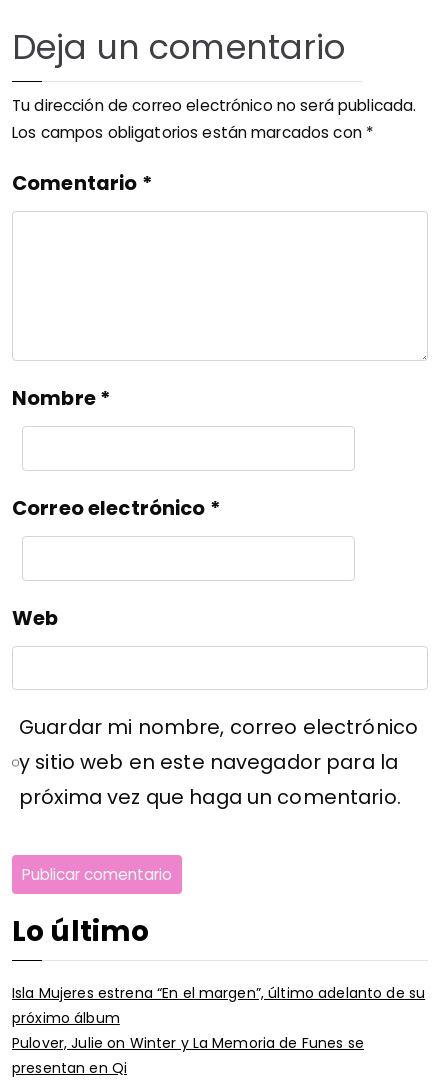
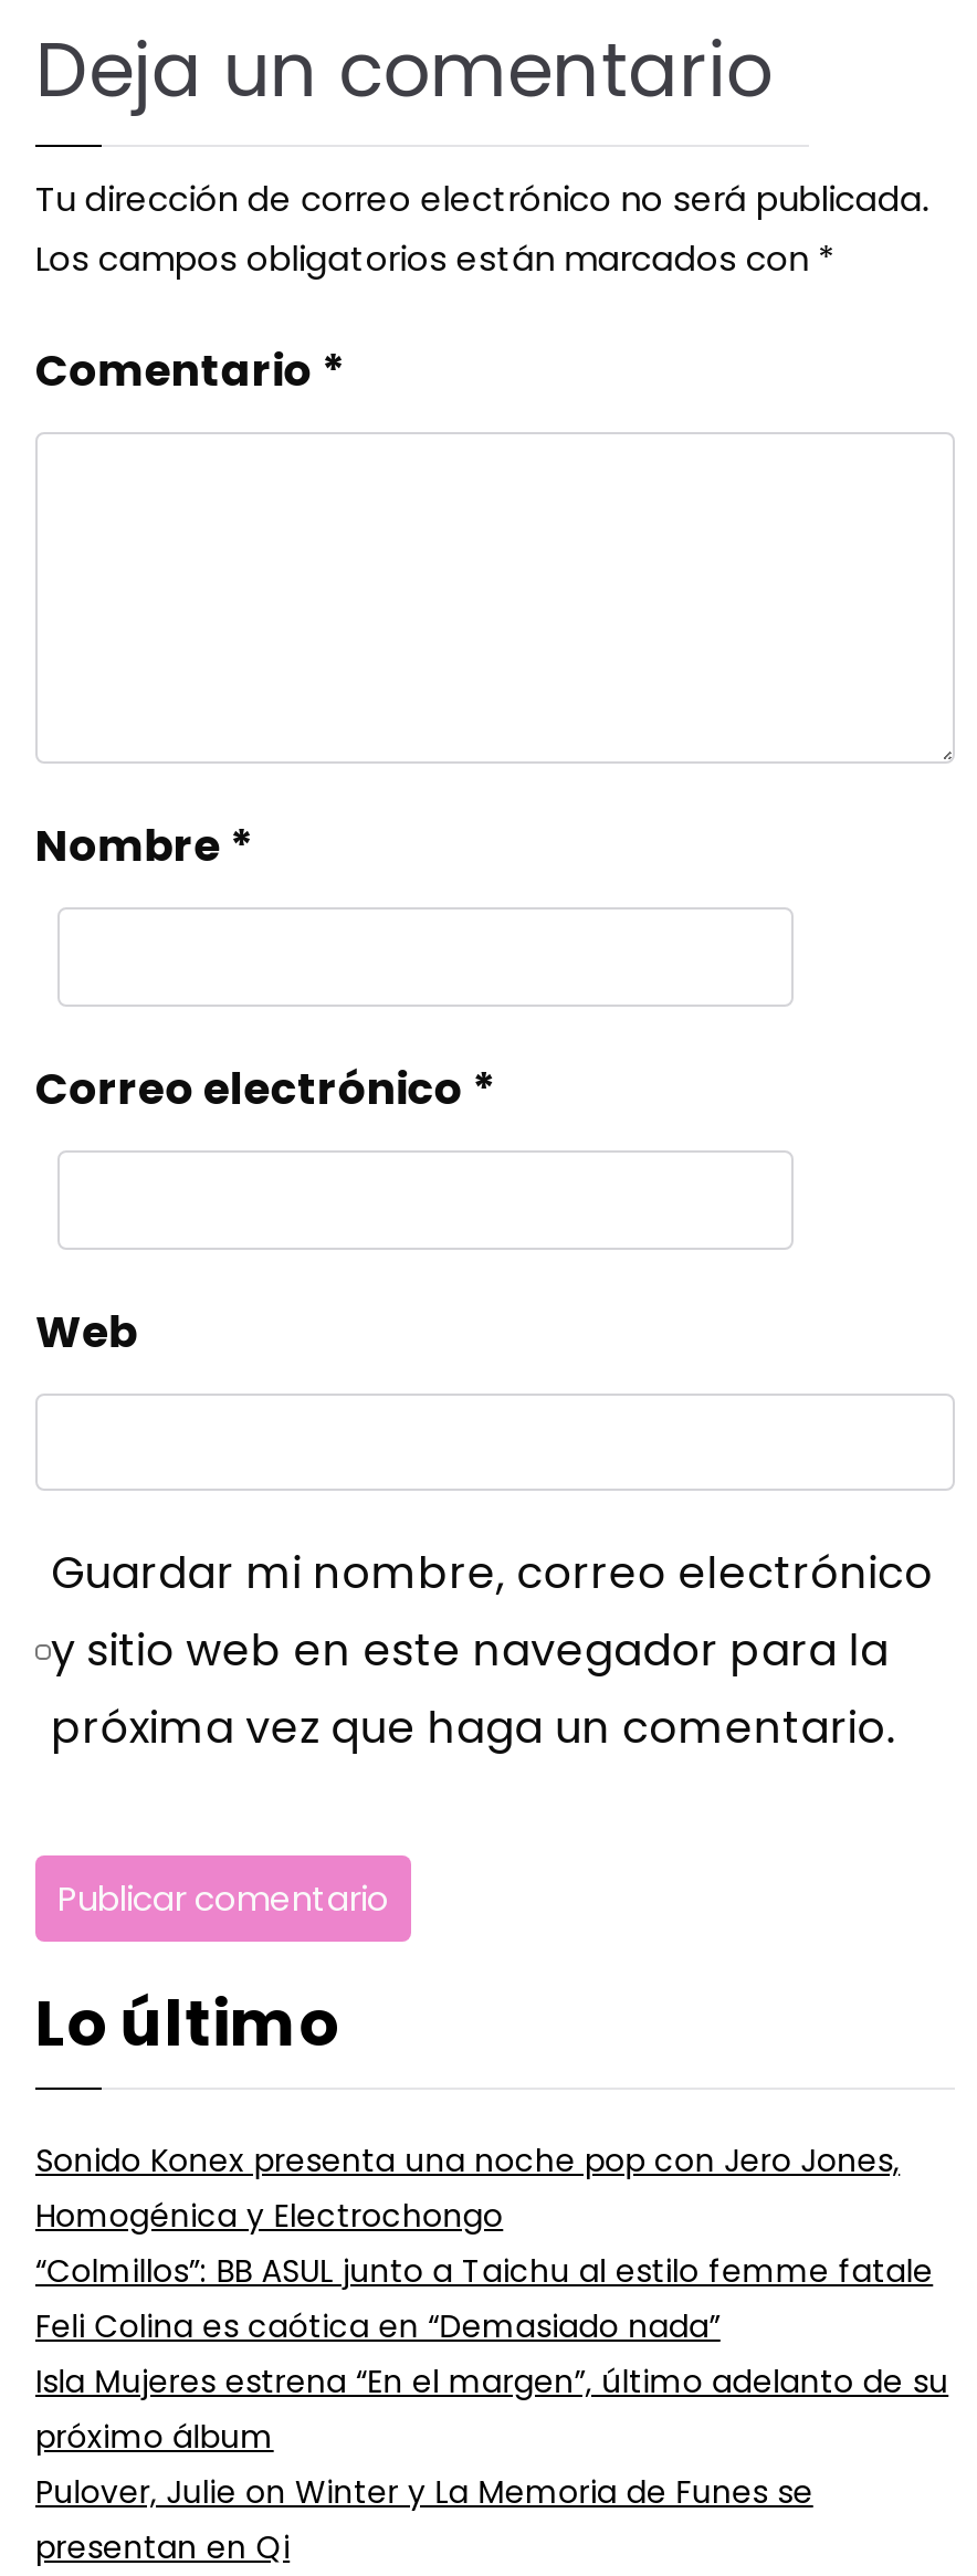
none -> [35,2139,933,2349] Sonido Konex presenta una noche pop con Jero Jones, | Homogénica y Electrochongo | “Colmillos”: BB ASUL junto a Taichu al estilo femme fatale | Feli Colina es caótica en “Demasiado nada”

